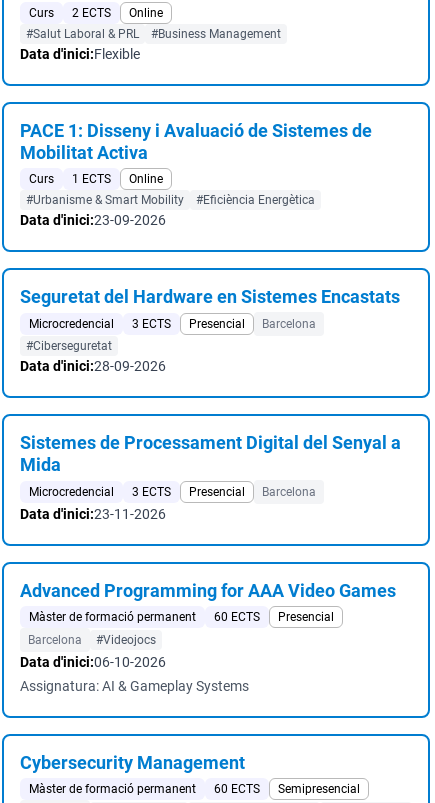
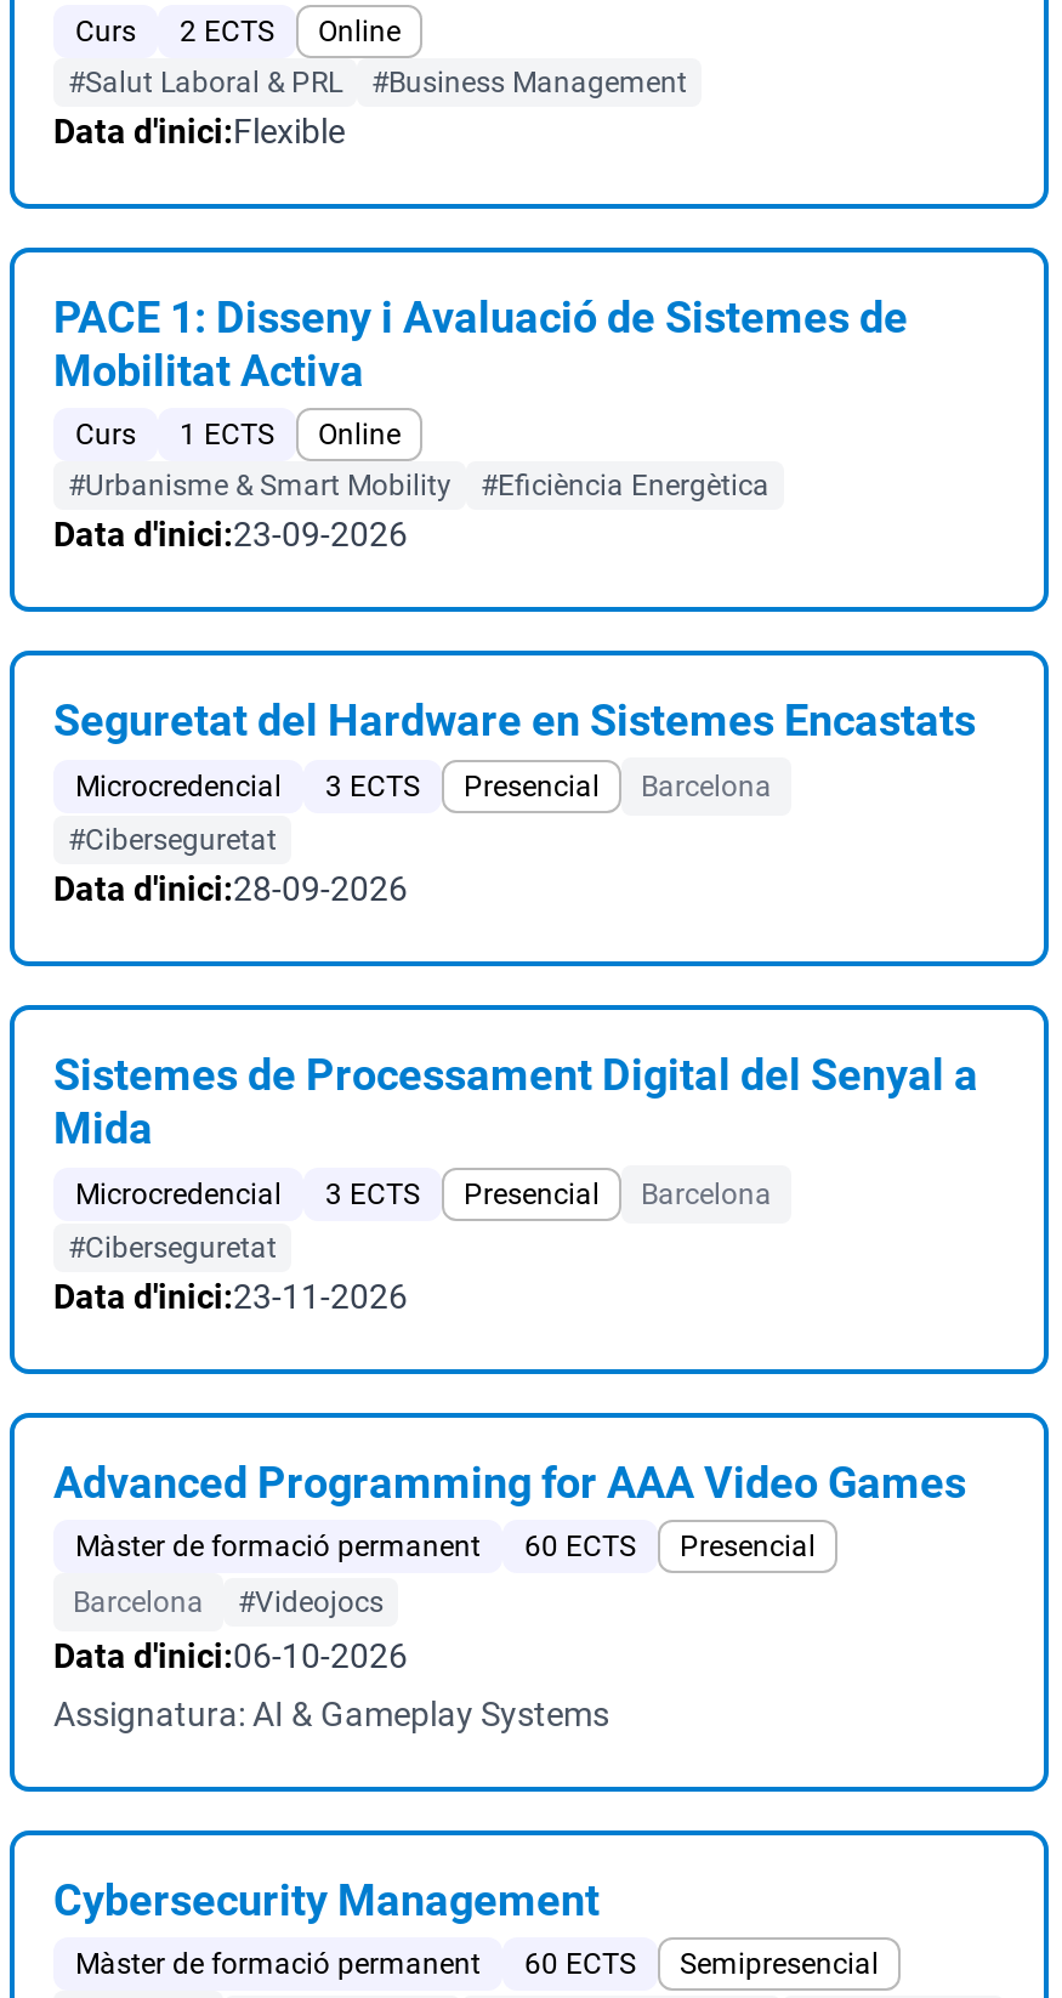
none -> [68,1231,277,1265] #Ciberseguretat

